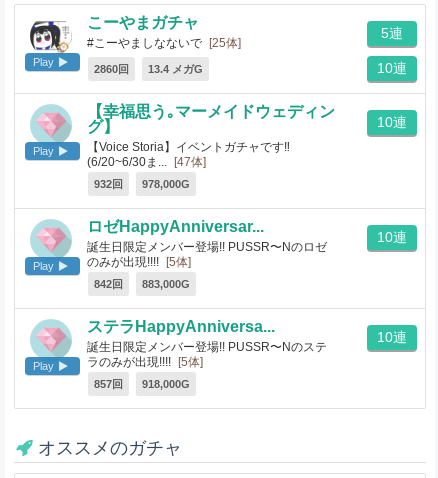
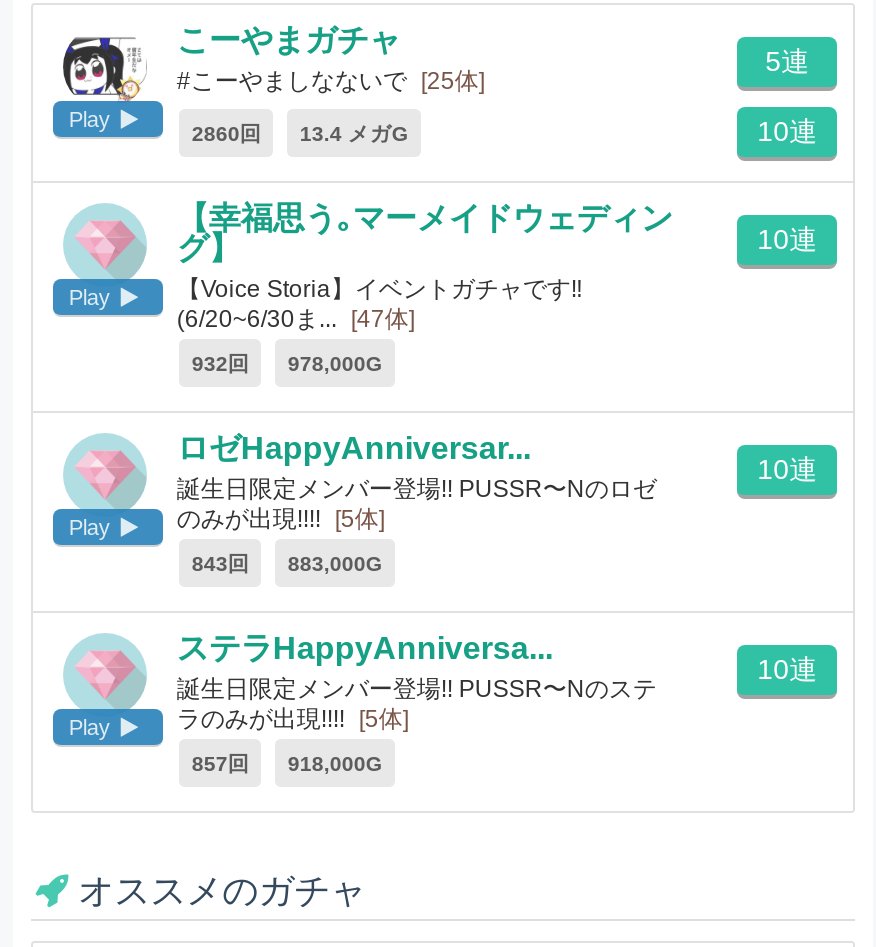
[94,278,190,290] 842回 883,000G -> [192,551,384,575] 843回 883,000G

